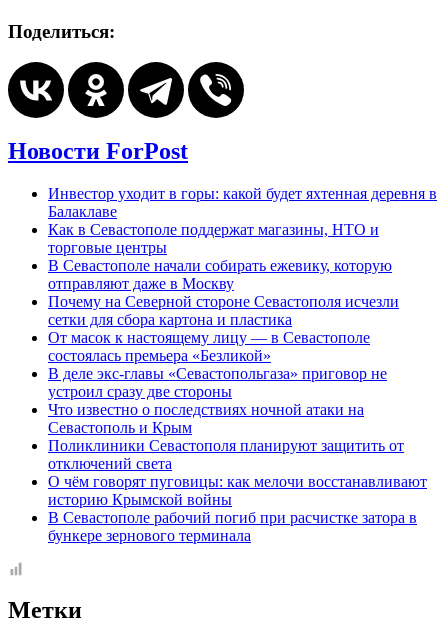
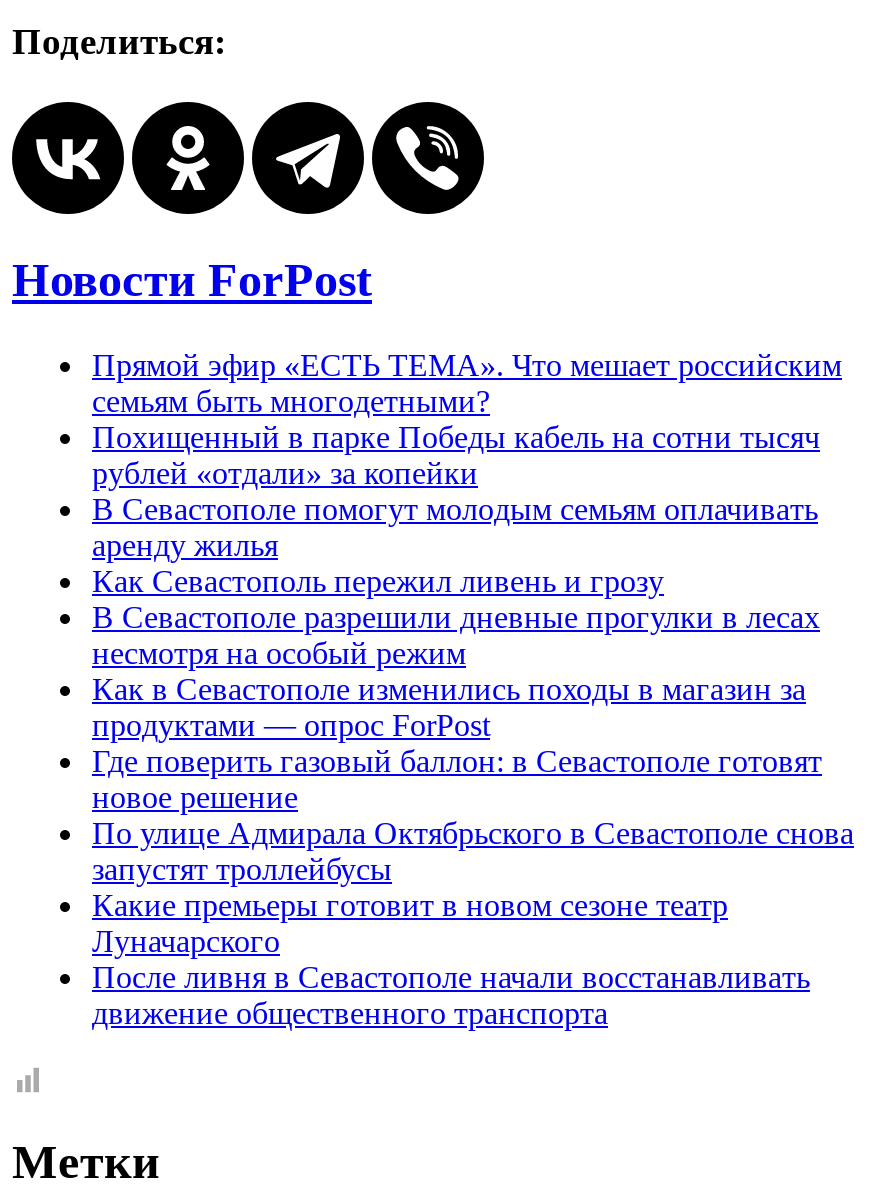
[48,185,437,544] Инвестор уходит в горы: какой будет яхтенная деревня в | Балаклаве | Как в Севастополе поддержат магазины, НТО и | торговые центры | В Севастополе начали собирать ежевику, которую | отправляют даже в Москву | Почему на Северной стороне Севастополя исчезли | сетки для сбора картона и пластика | От масок к настоящему лицу — в Севастополе | состоялась премьера «Безликой» | В деле экс-главы «Севастопольгаза» приговор не | устроил сразу две стороны | Что известно о последствиях ночной атаки на | Севастополь и Крым | Поликлиники Севастополя планируют защитить от | отключений света | О чём говорят пуговицы: как мелочи восстанавливают | историю Крымской войны | В Севастополе рабочий погиб при расчистке затора в | бункере зернового терминала -> [92,348,854,1030] Прямой эфир «ЕСТЬ ТЕМА». Что мешает российским | семьям быть многодетными? | Похищенный в парке Победы кабель на сотни тысяч | рублей «отдали» за копейки | В Севастополе помогут молодым семьям оплачивать | аренду жилья | Как Севастополь пережил ливень и грозу | В Севастополе разрешили дневные прогулки в лесах | несмотря на особый режим | Как в Севастополе изменились походы в магазин за | продуктами — опрос ForPost | Где поверить газовый баллон: в Севастополе готовят | новое решение | По улице Адмирала Октябрьского в Севастополе снова | запустят троллейбусы | Какие премьеры готовит в новом сезоне театр | Луначарского | После ливня в Севастополе начали восстанавливать | движение общественного транспорта

